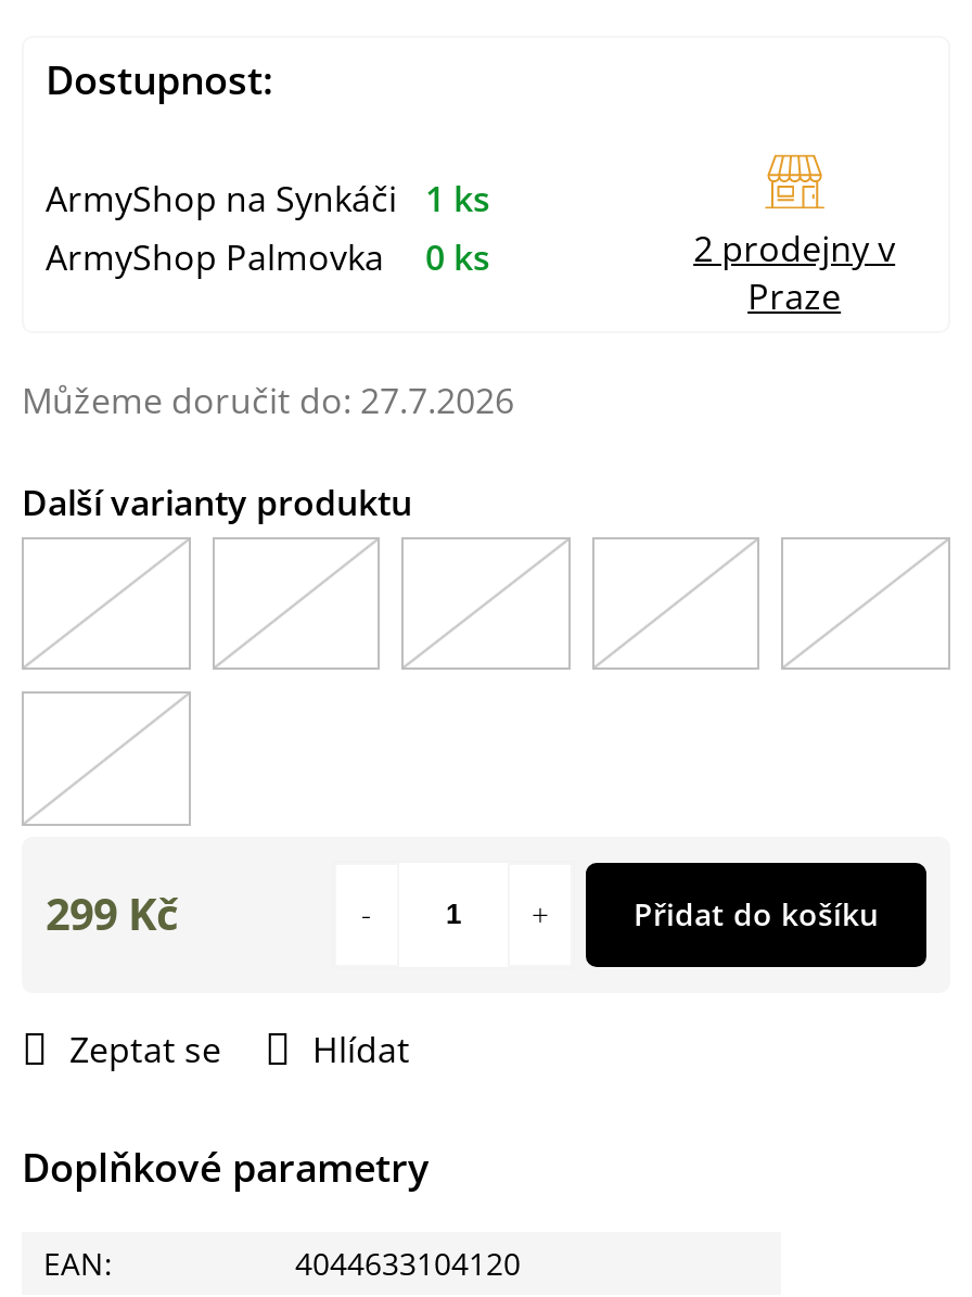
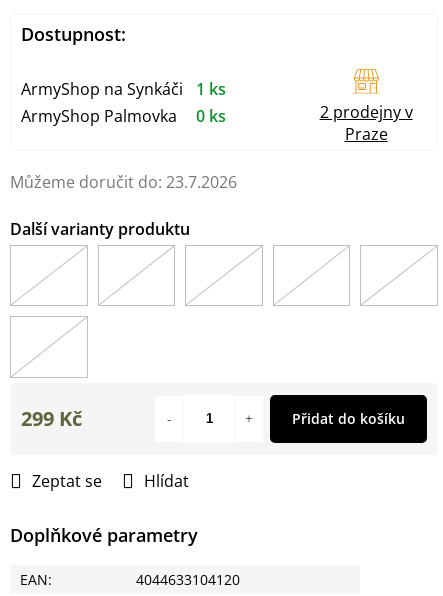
[22,377,514,425] Můžeme doručit do: 27.7.2026 -> [10,171,237,193] Můžeme doručit do: 23.7.2026

